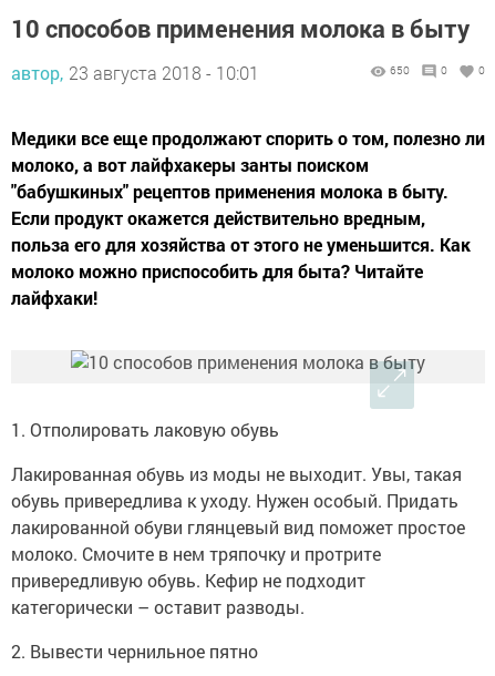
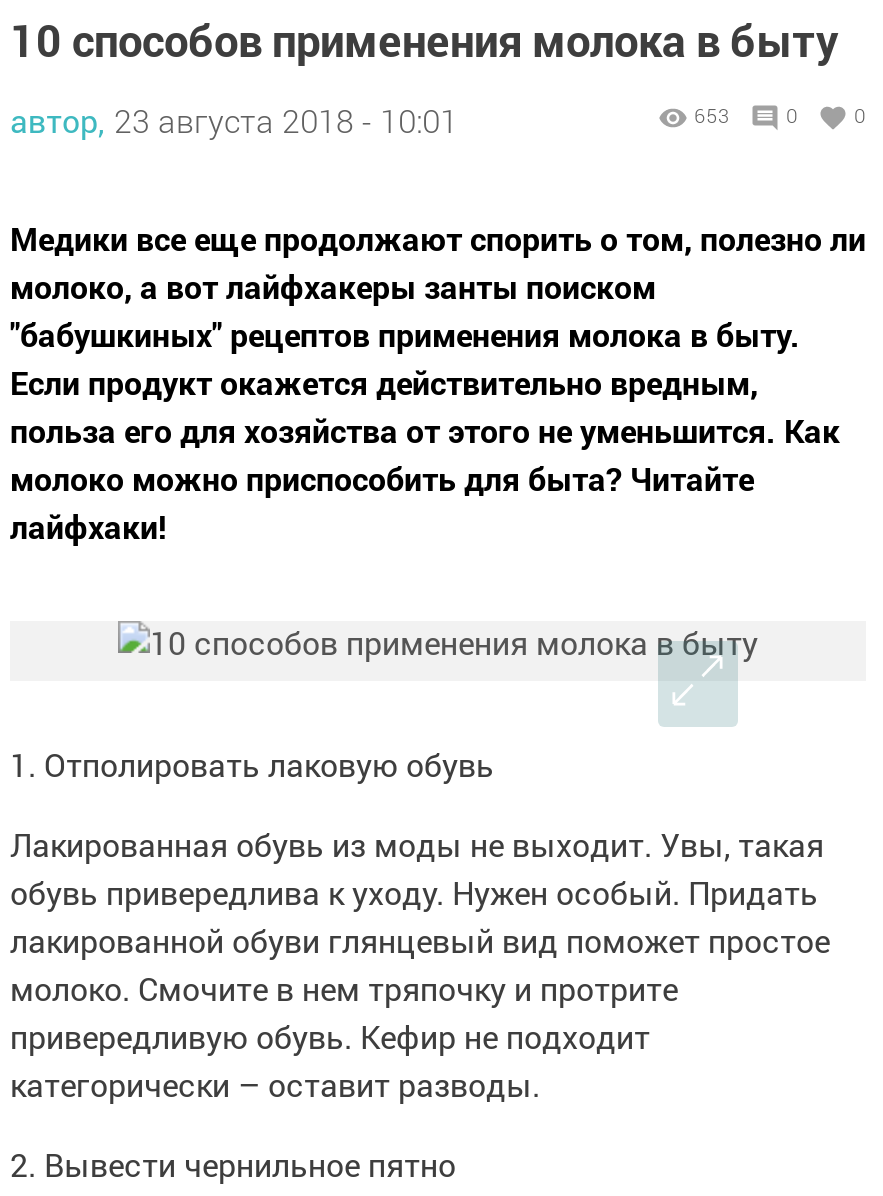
[390,63,410,78] 650 -> [694,104,730,130] 653

